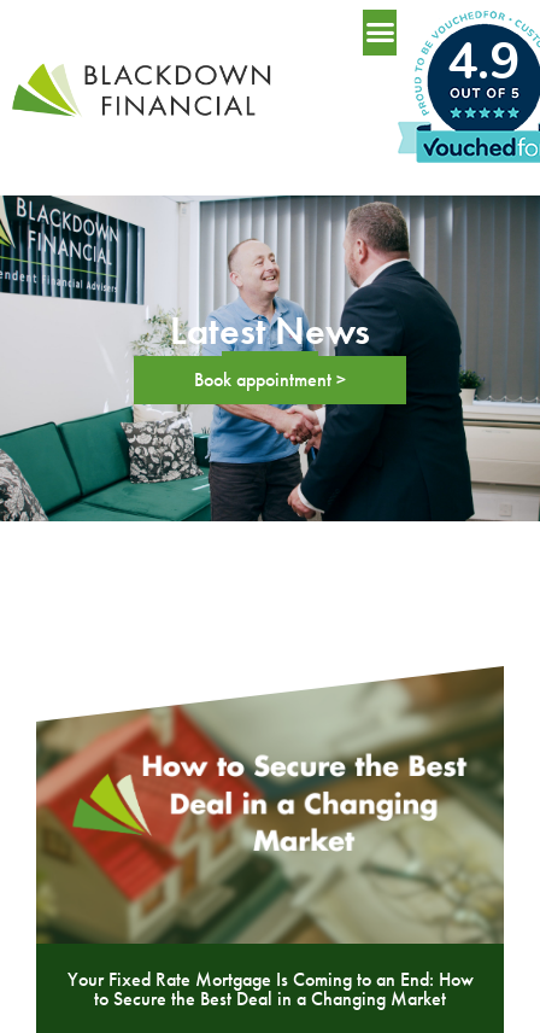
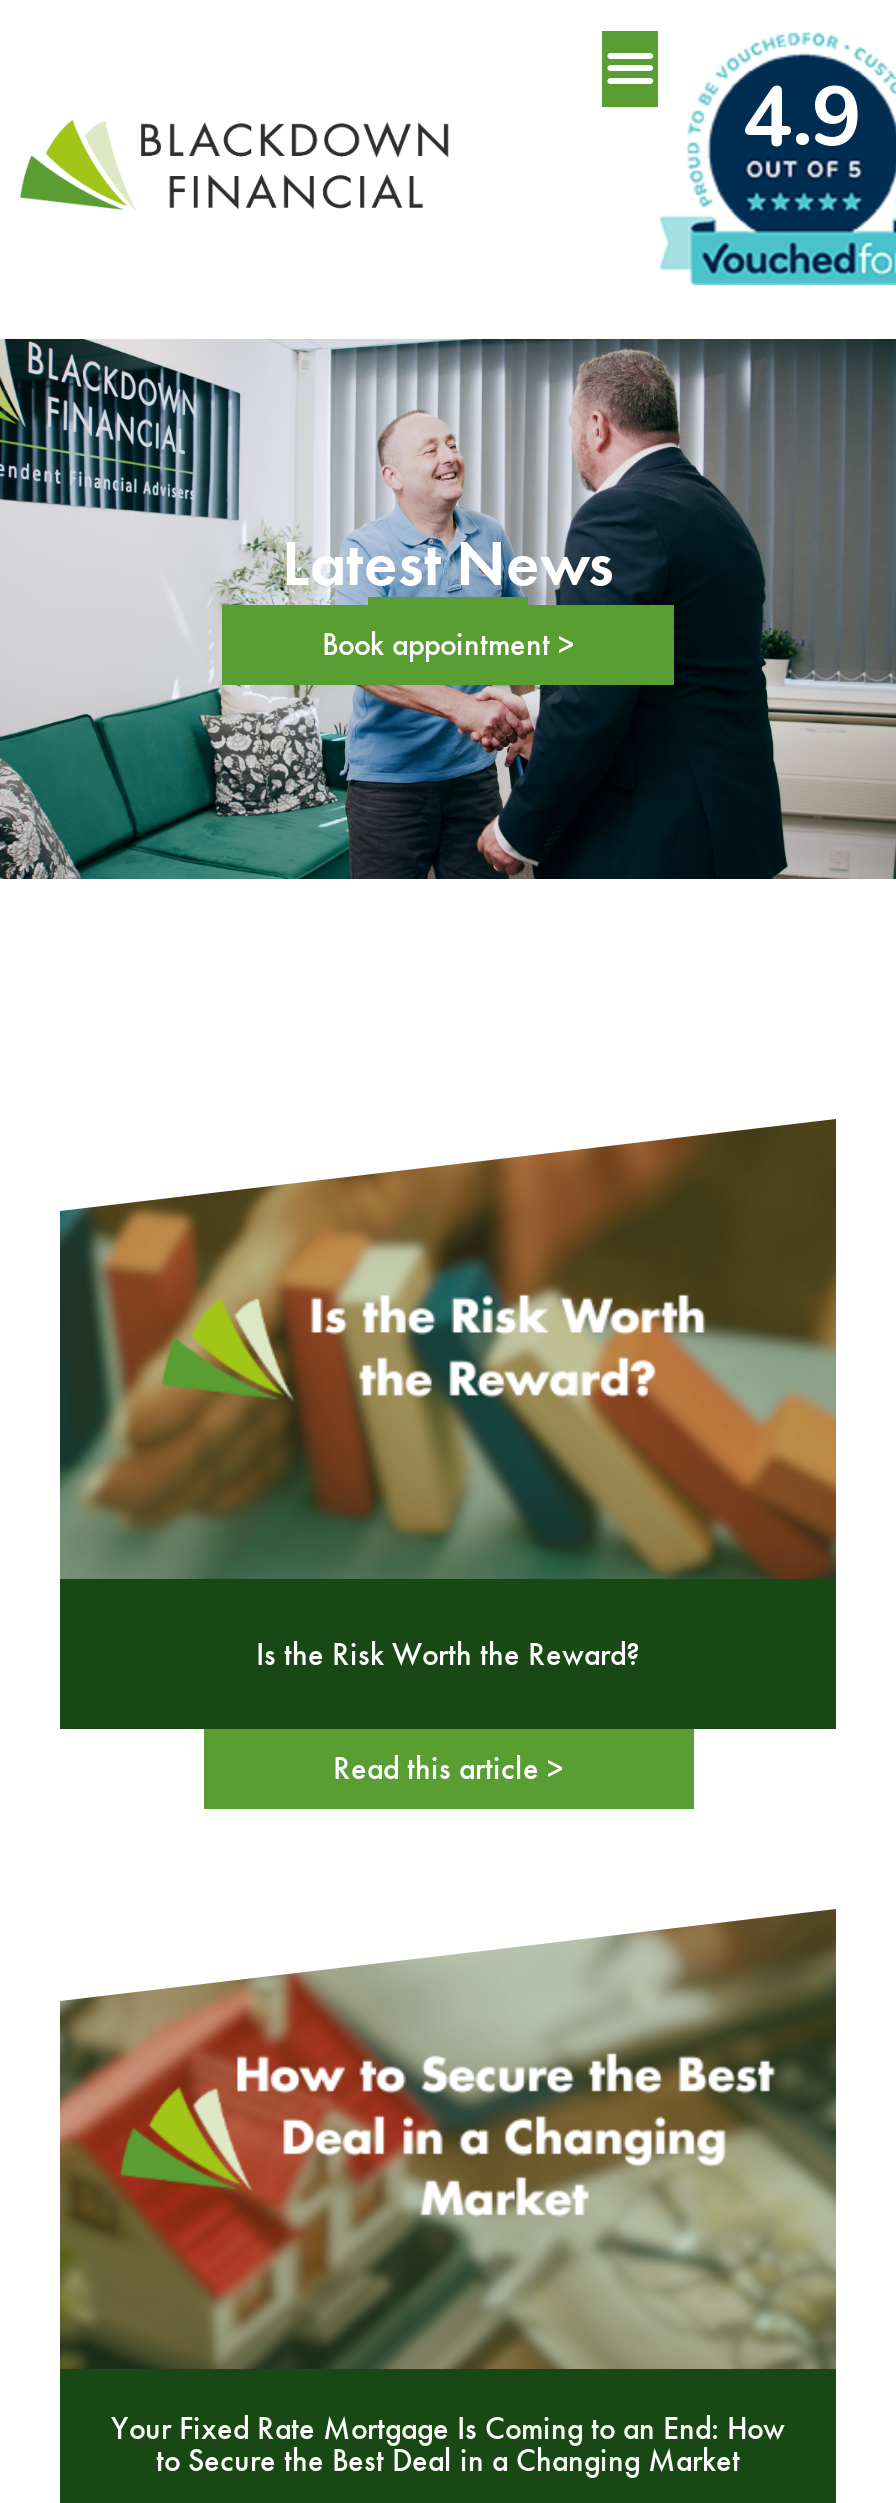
none -> [60,1135,836,1789] [image] | Is the Risk Worth the Reward? | Read this article >

